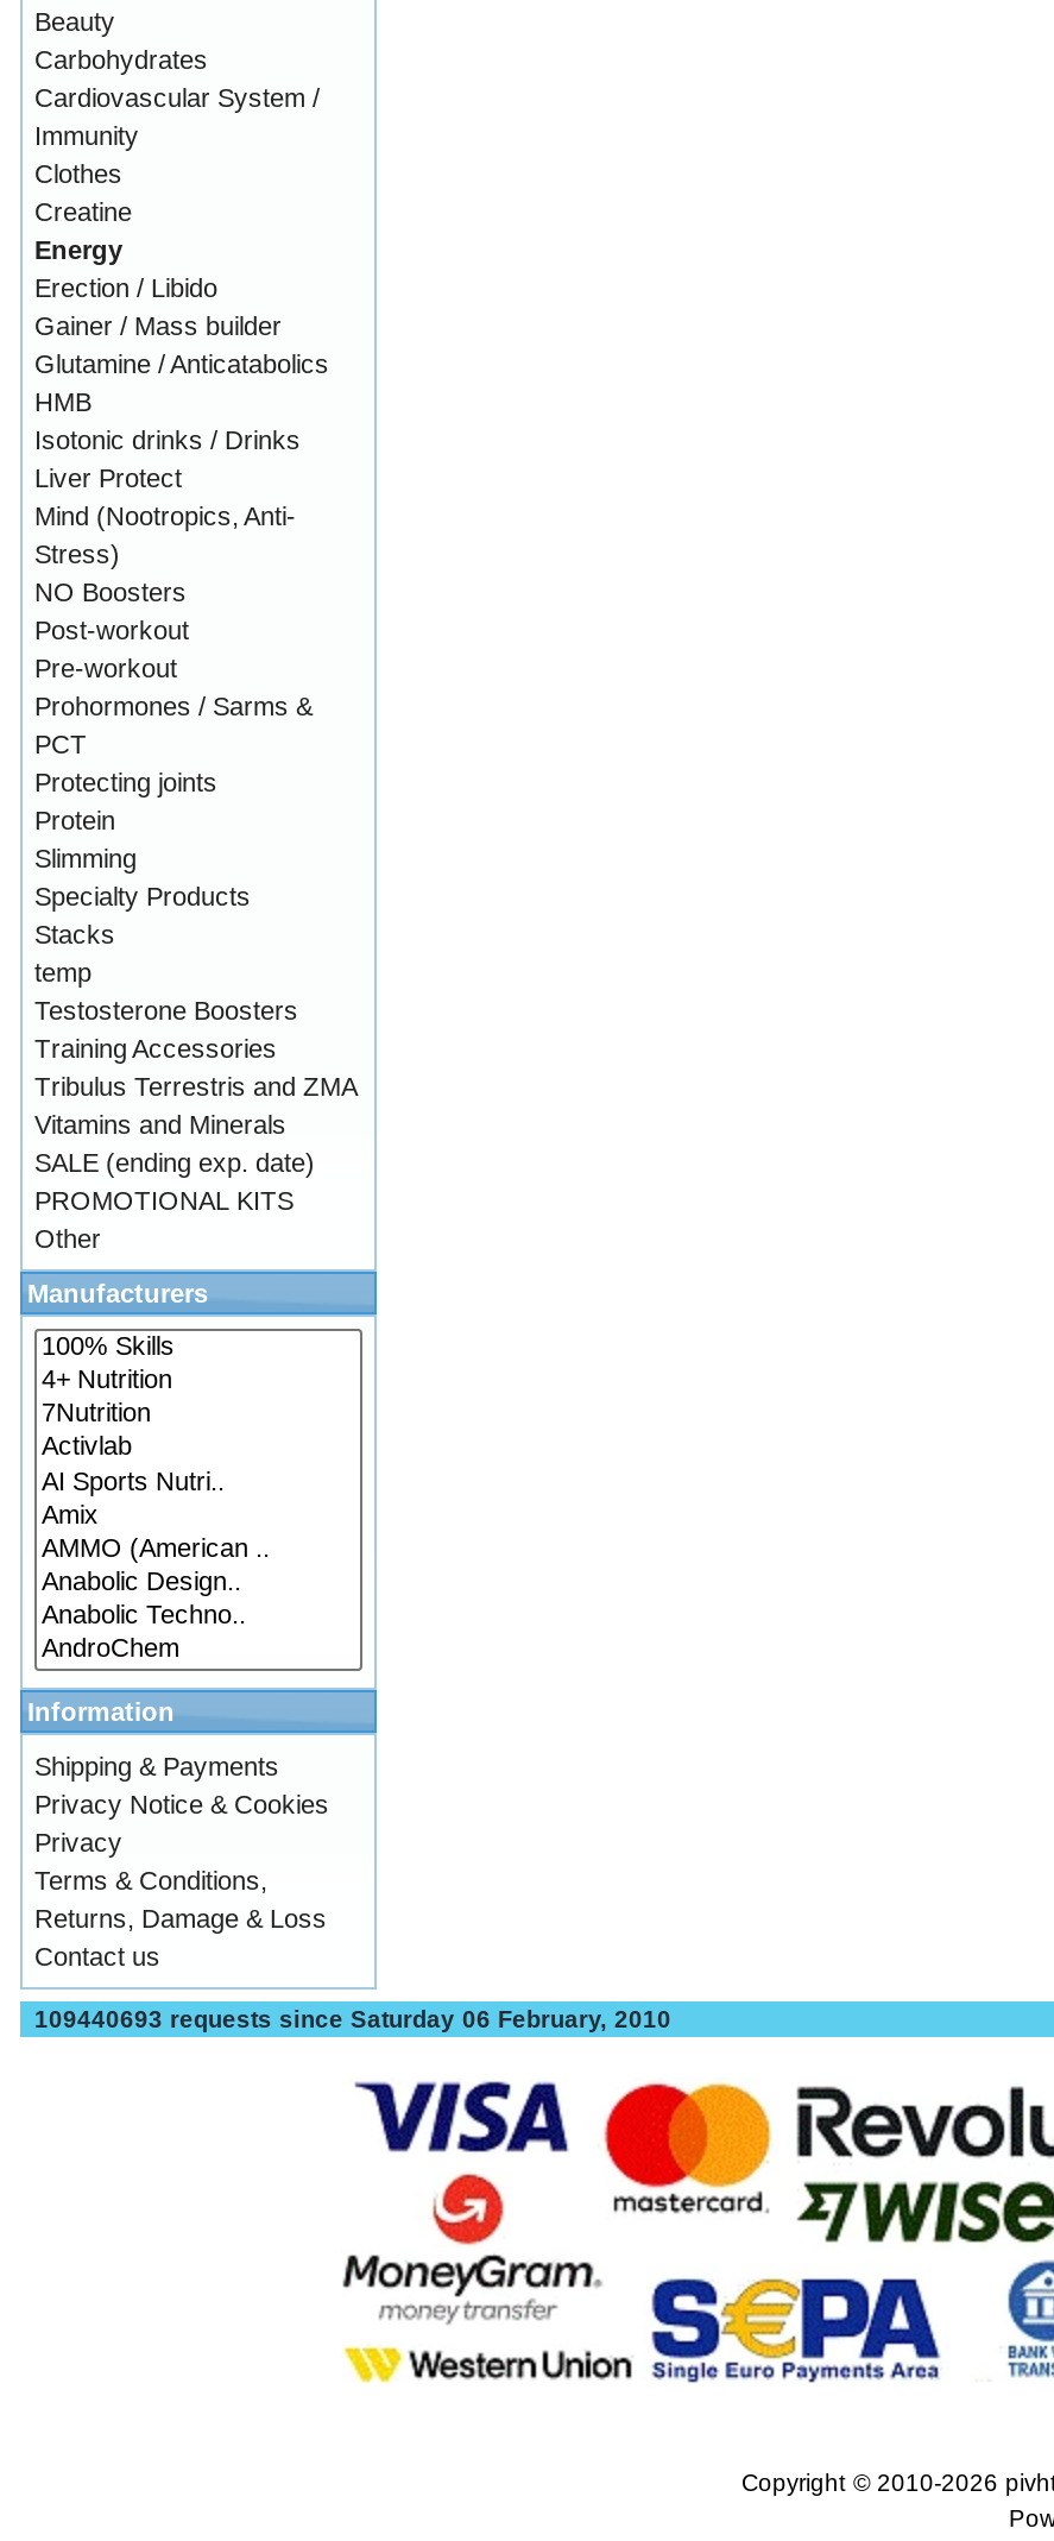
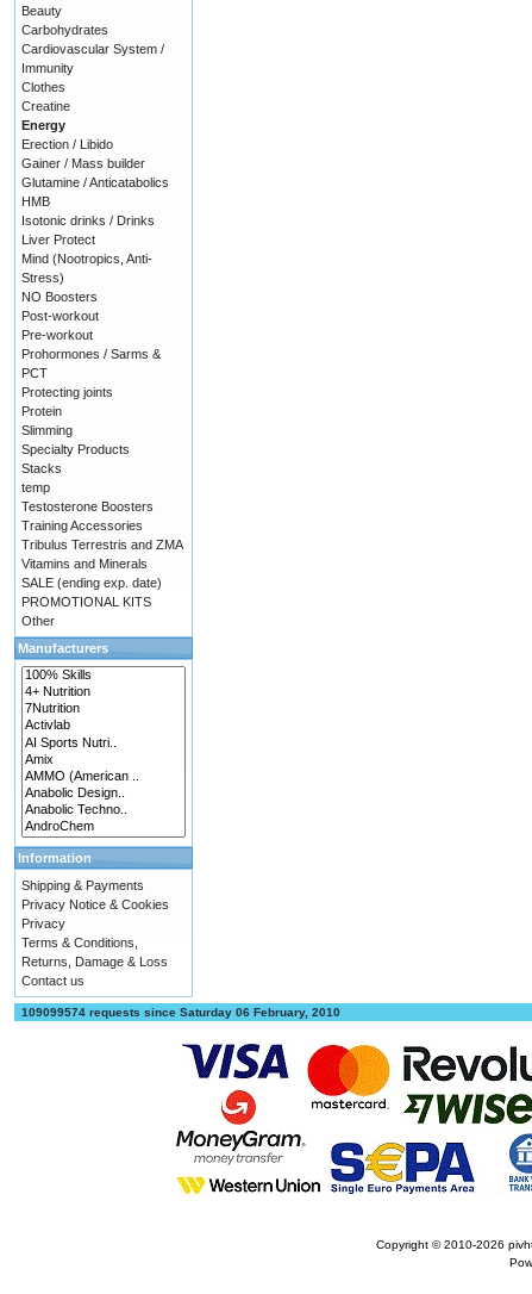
[20,2005,686,2032] 109440693 requests since Saturday 06 February, 2010 -> [14,1005,348,1018] 109099574 requests since Saturday 06 February, 2010

